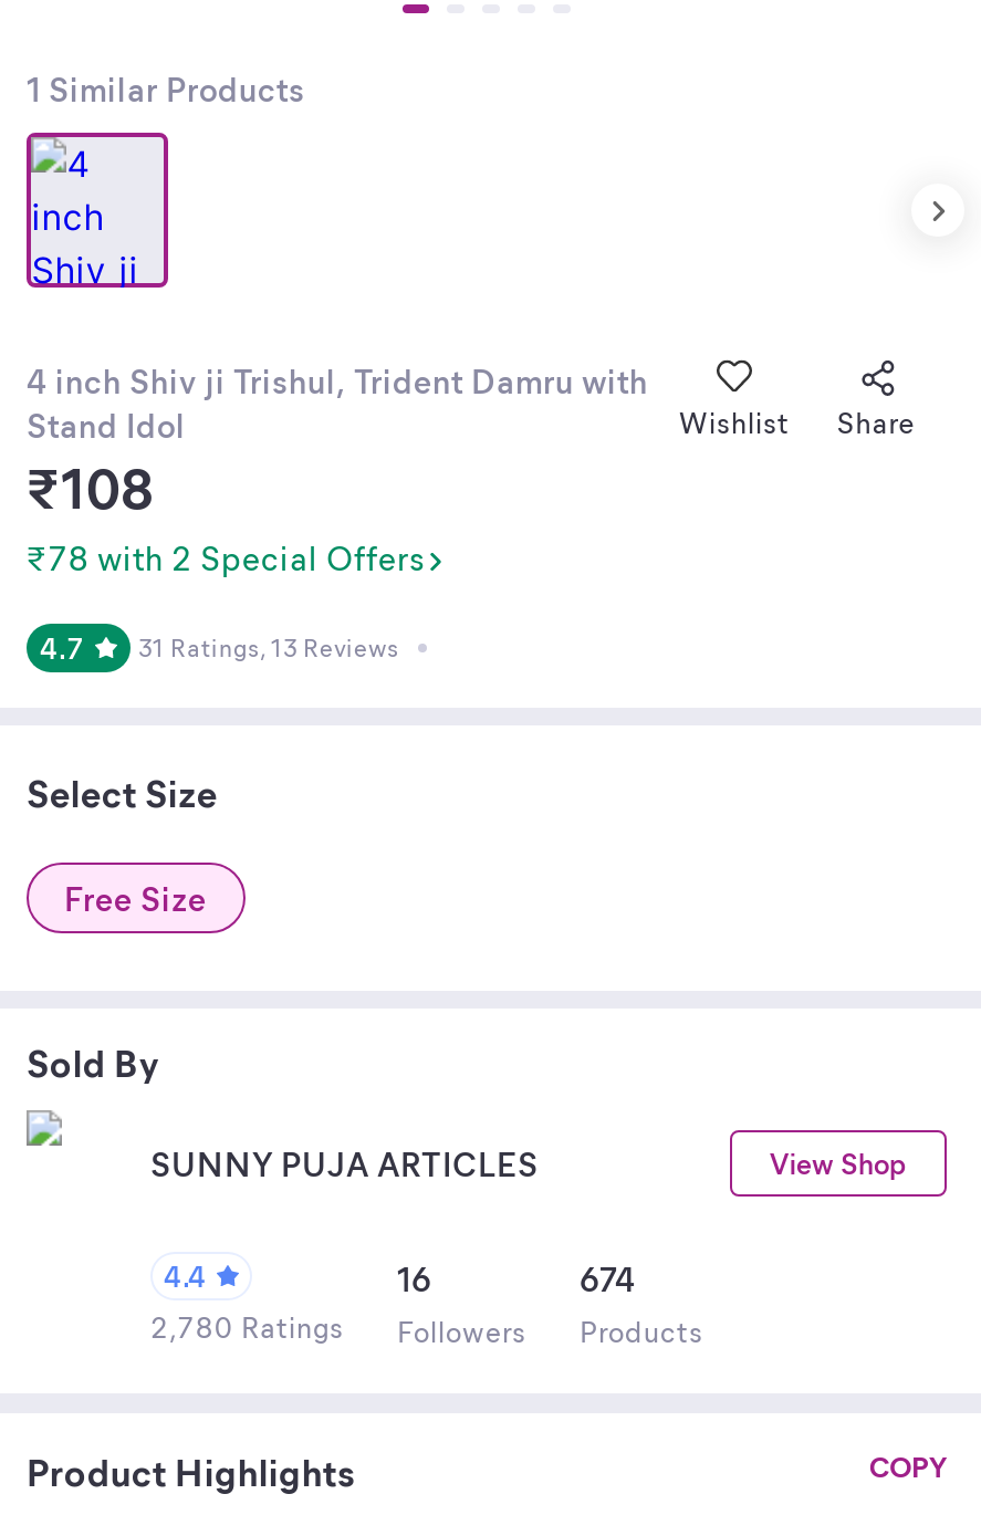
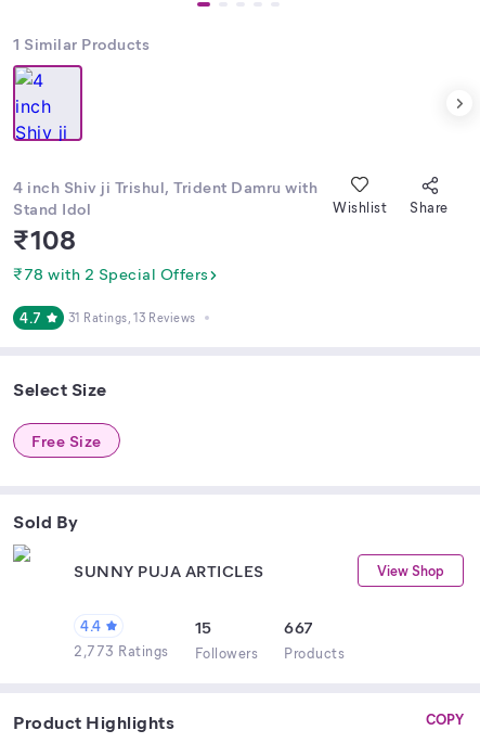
[397,1256,432,1300] 16 -> [194,616,212,638] 15
[580,1256,636,1300] 674 -> [284,616,314,638] 667
[150,1307,703,1349] 2,780 Ratings Followers Products -> [74,641,345,662] 2,773 Ratings Followers Products

